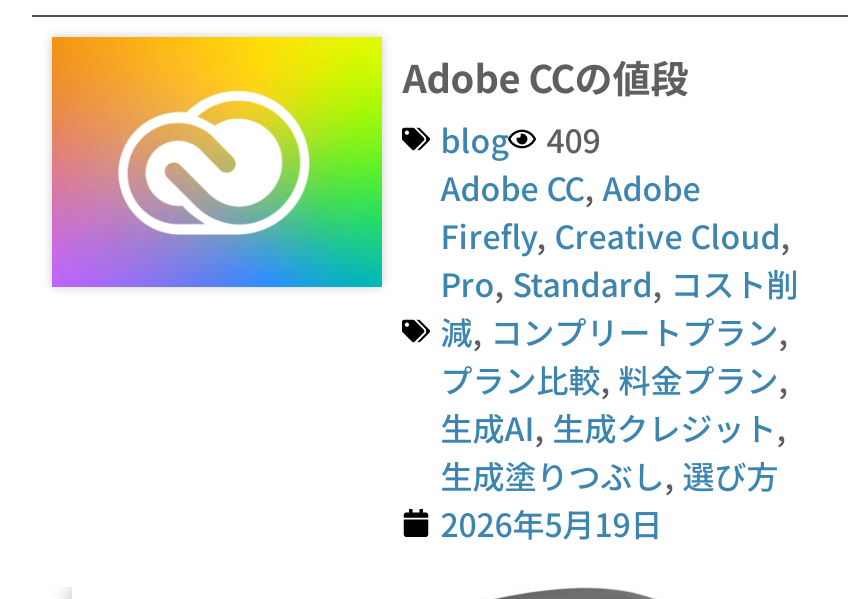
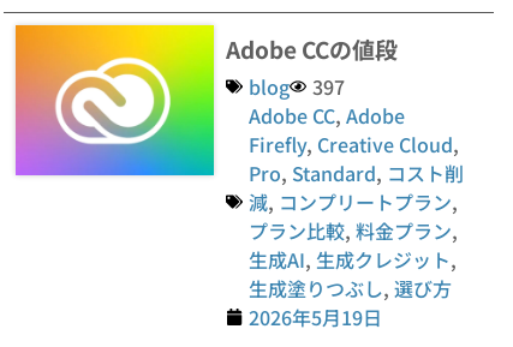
[441,114,601,162] blog 409 -> [249,72,345,100] blog 397

